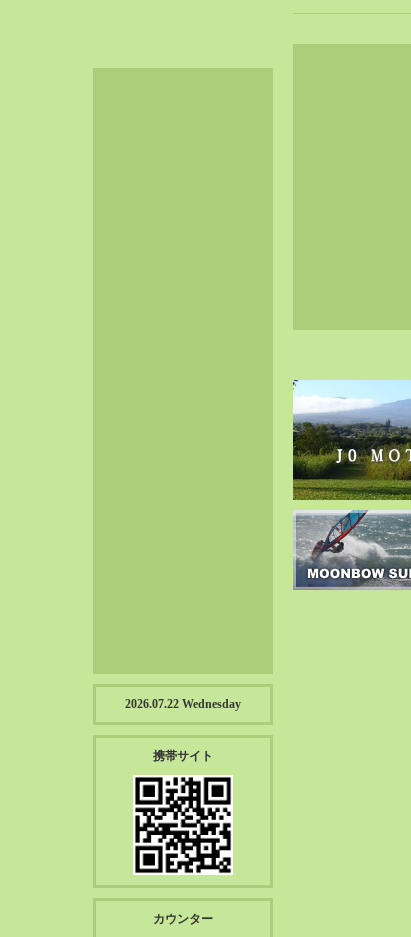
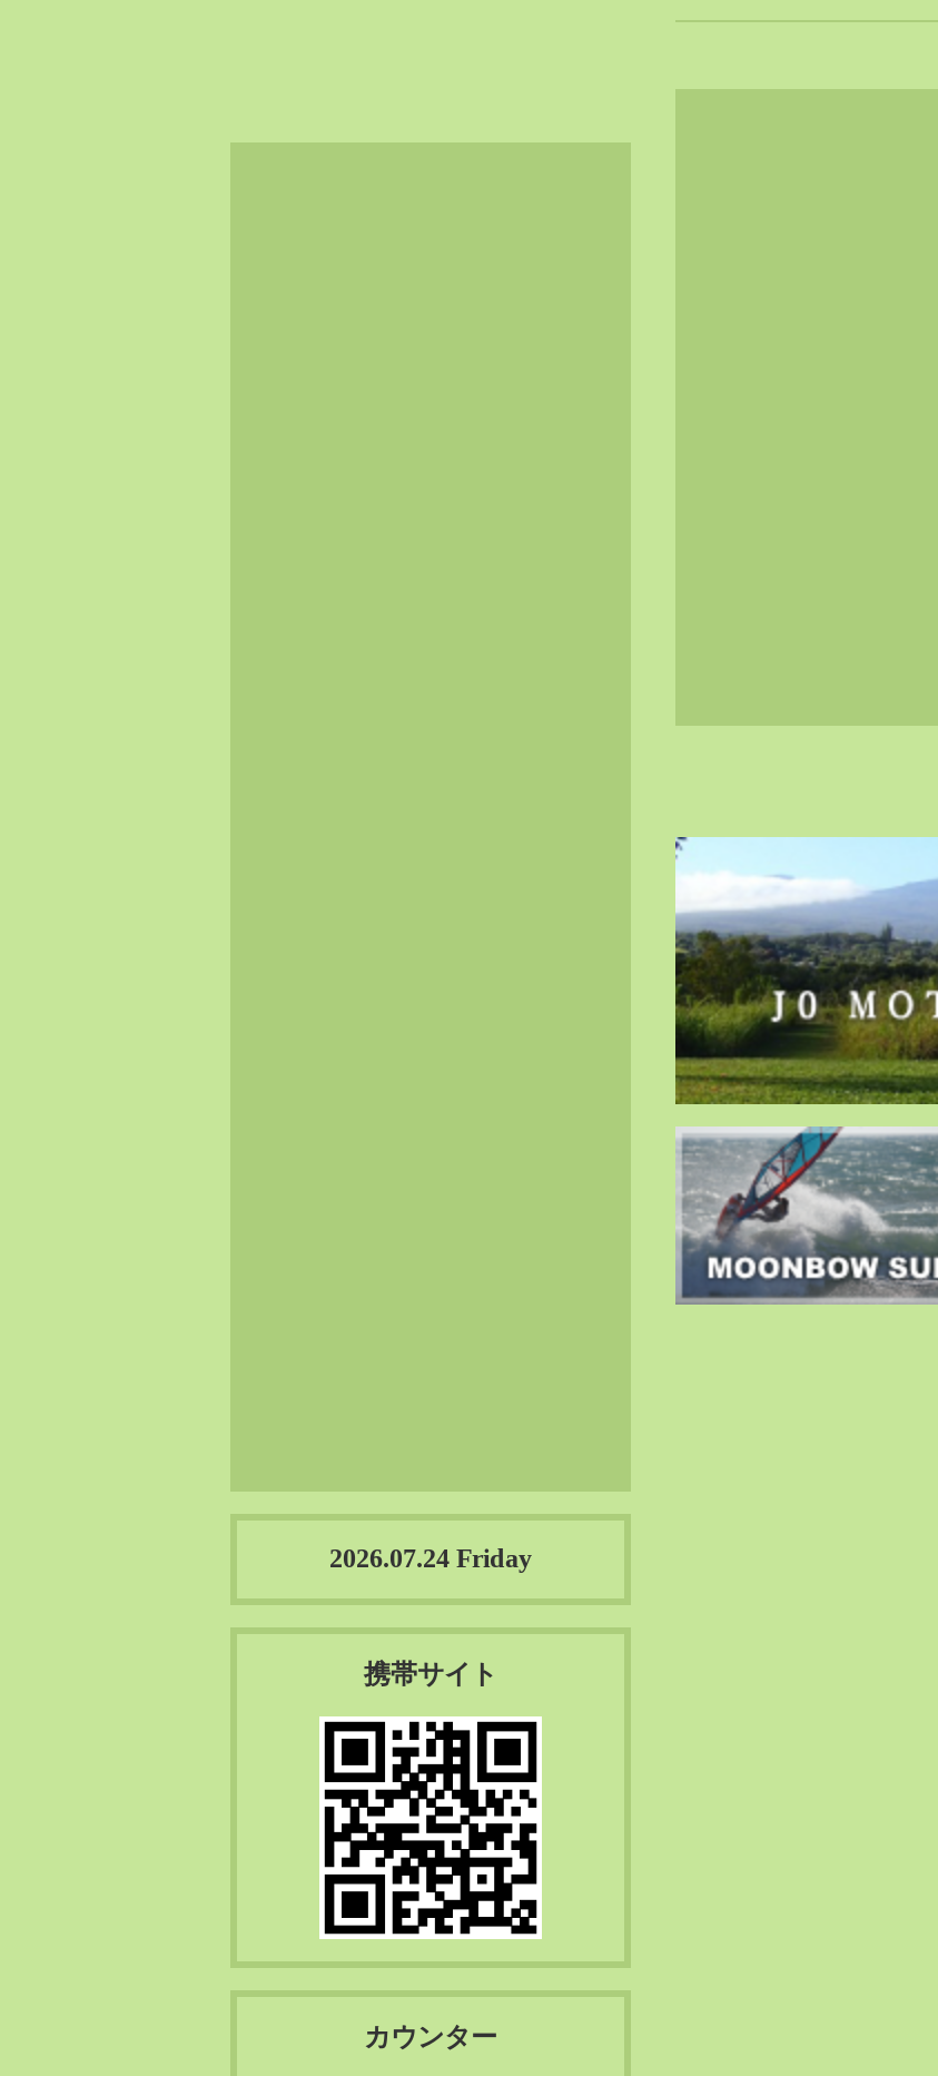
[125,697,241,711] 2026.07.22 Wednesday -> [329,1543,532,1574] 2026.07.24 Friday

